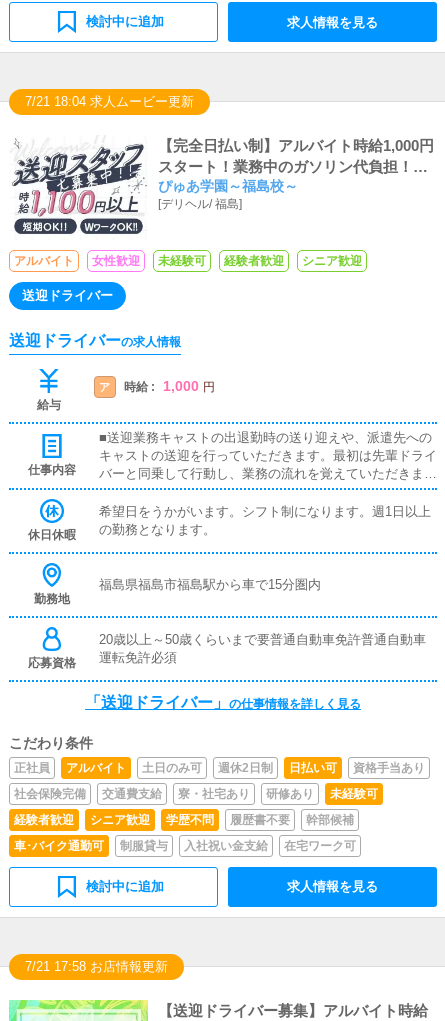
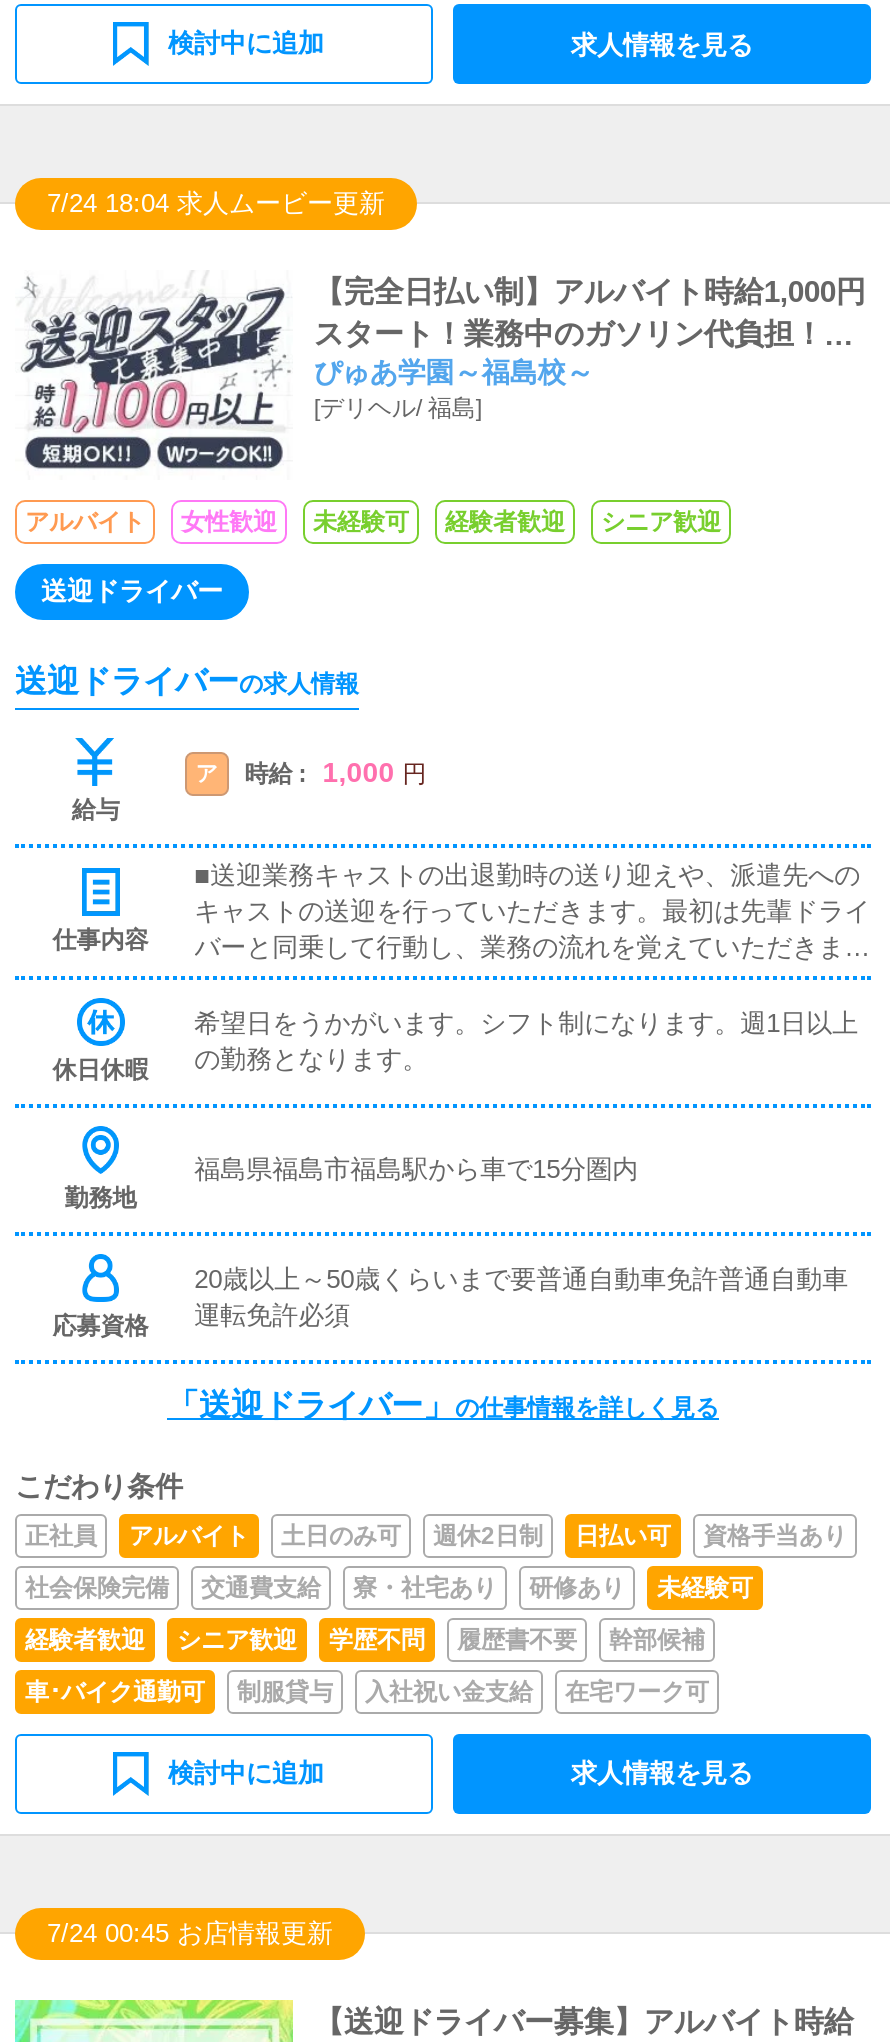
[25,94,194,109] 7/21 18:04 求人ムービー更新 -> [47,189,385,219] 7/24 18:04 求人ムービー更新
[25,959,168,974] 7/21 17:58 お店情報更新 -> [47,1918,333,1948] 7/24 00:45 お店情報更新

